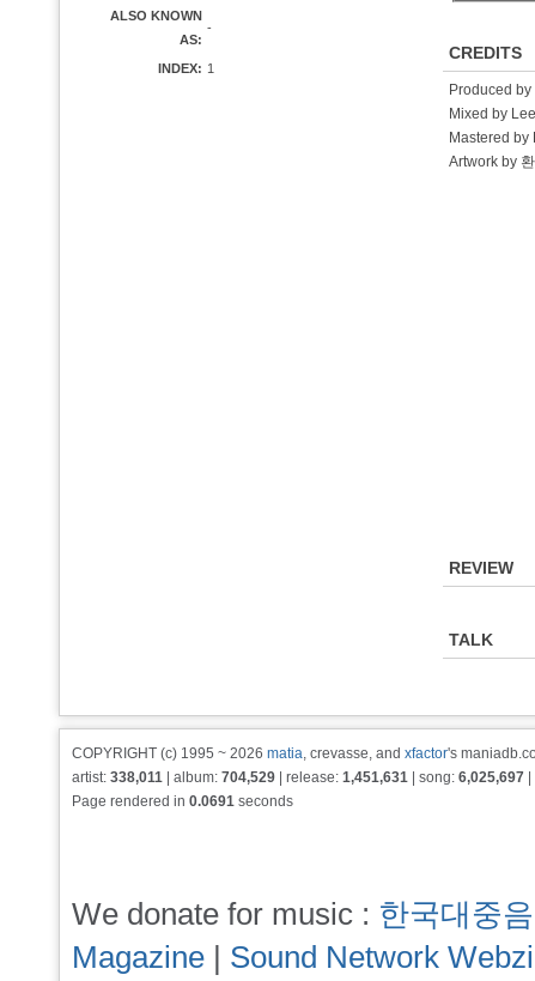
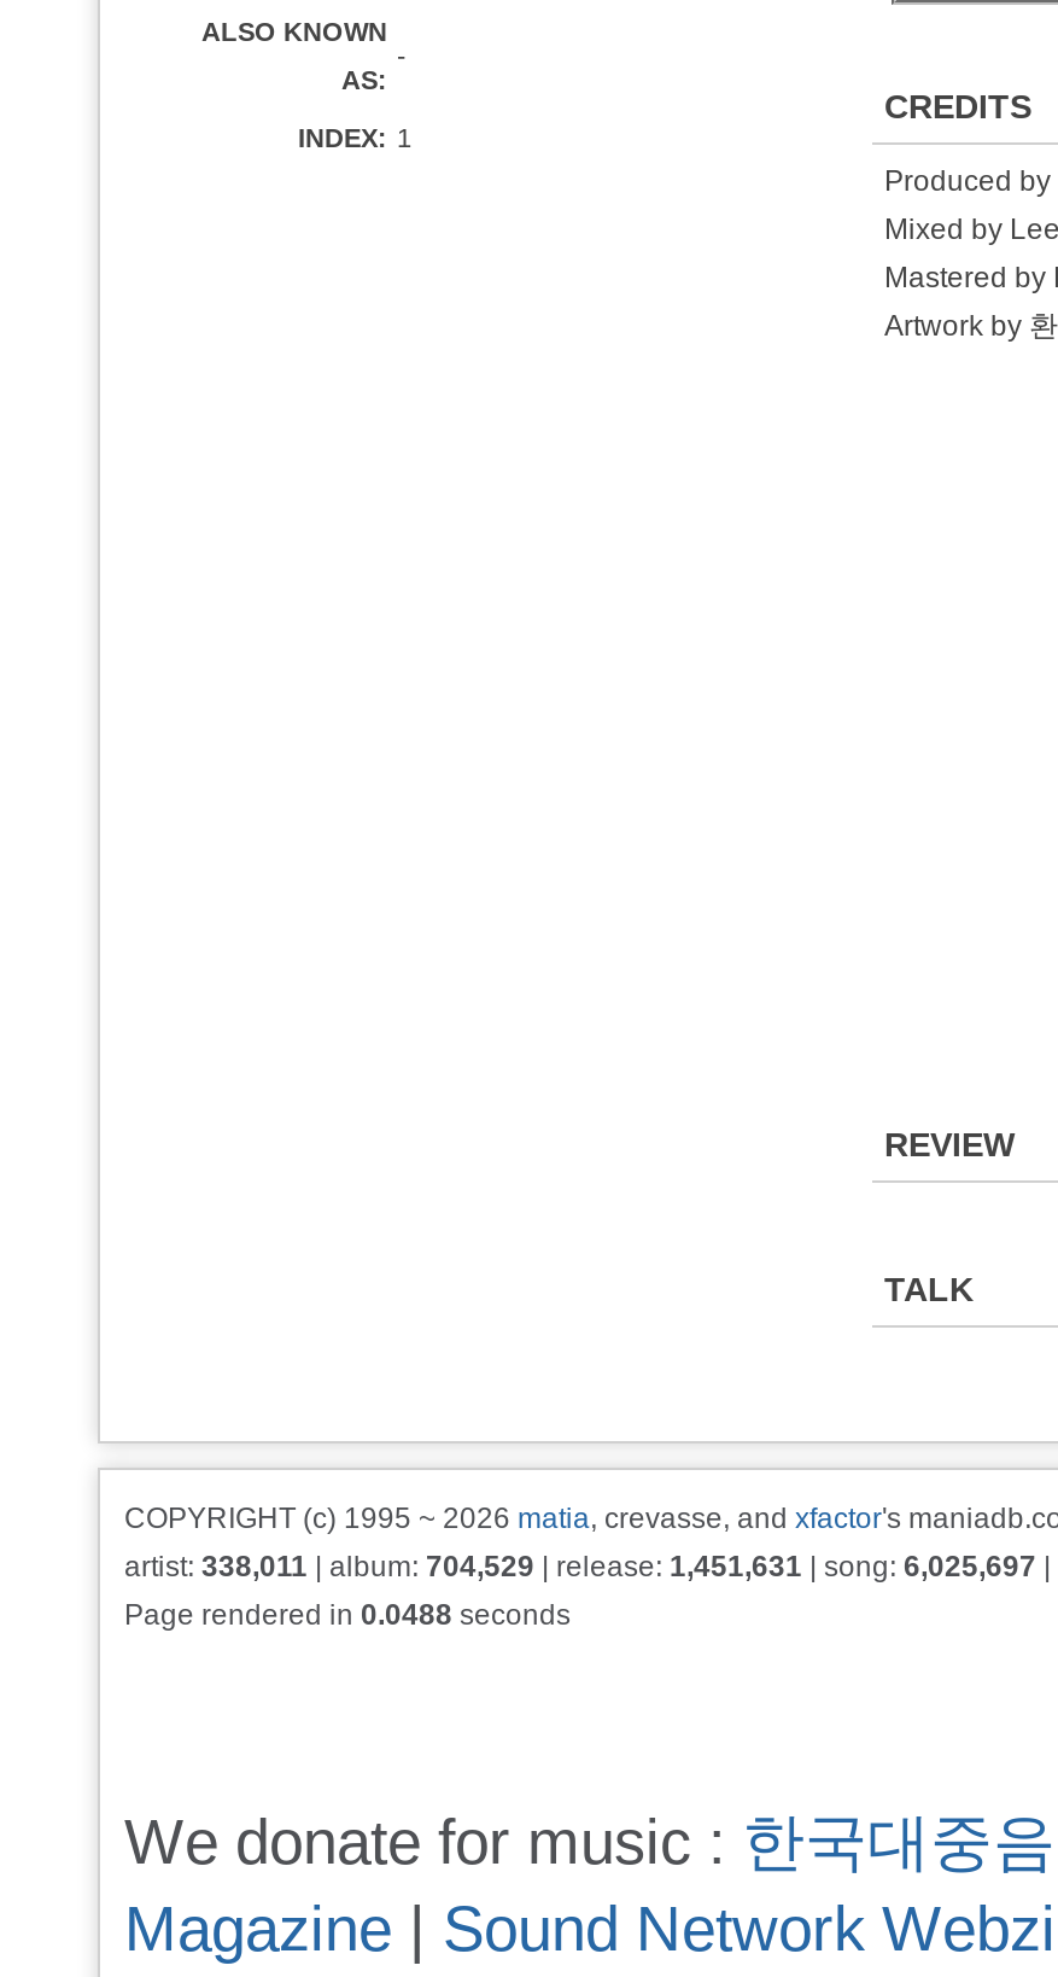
[72,793,293,810] Page rendered in 0.0691 seconds -> [124,1598,571,1632] Page rendered in 0.0488 seconds

